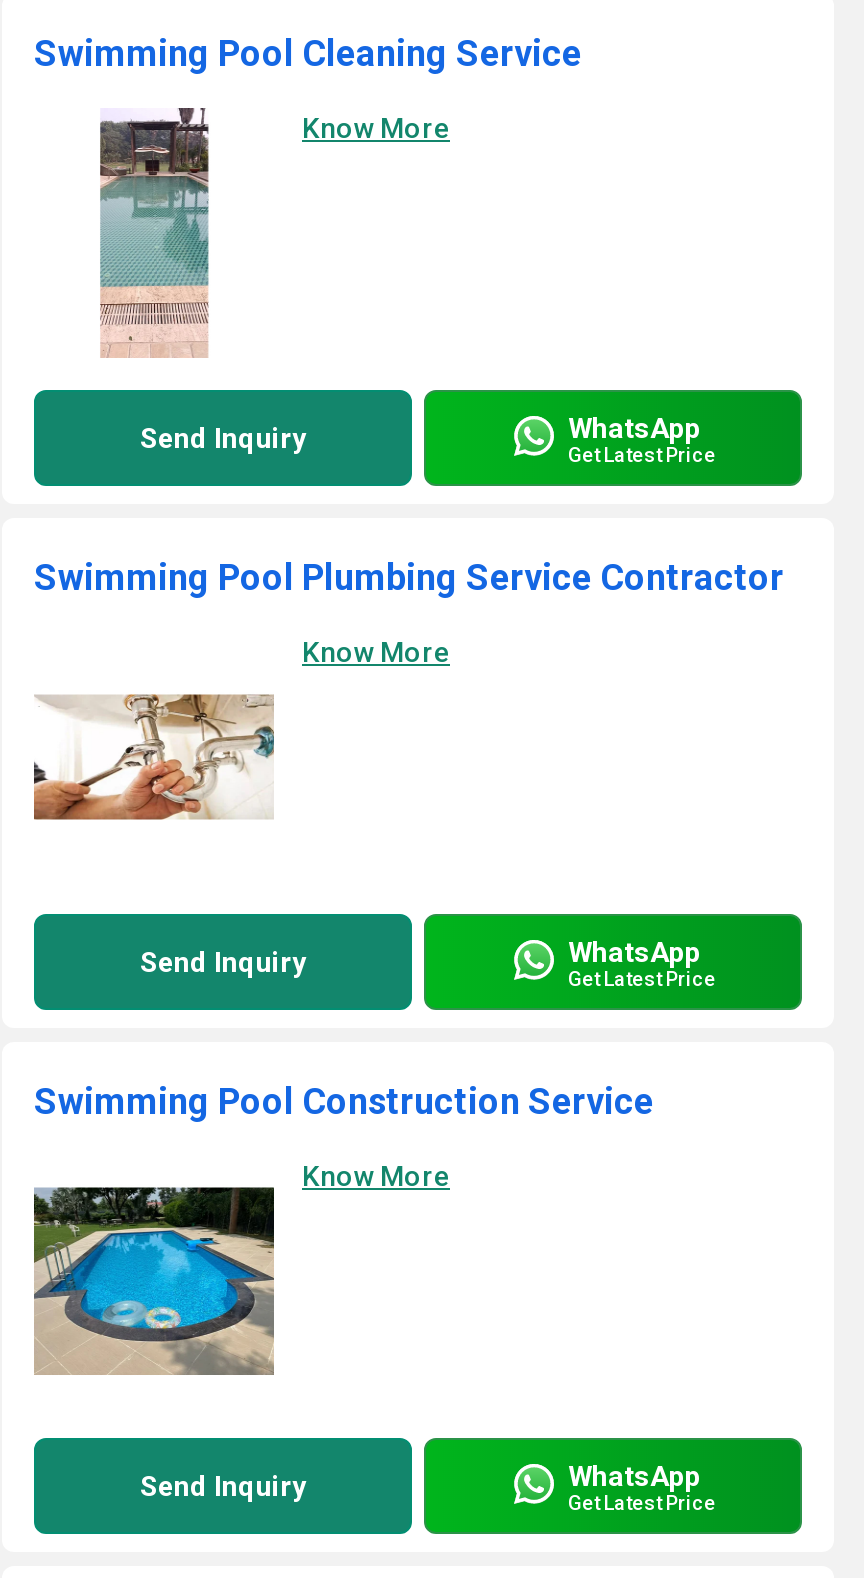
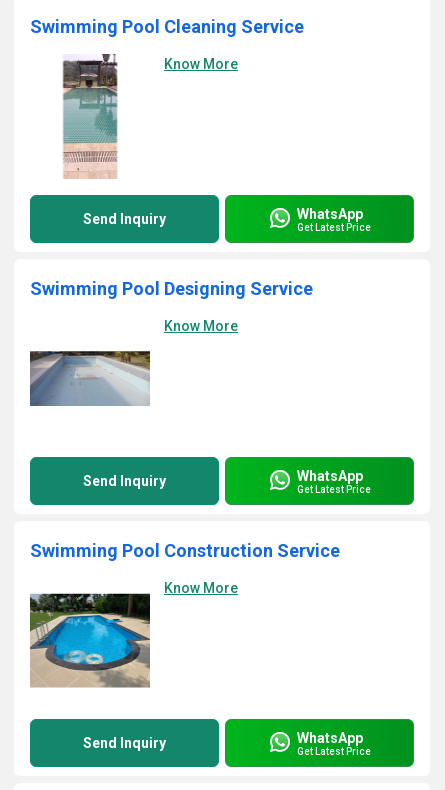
[34,556,784,598] Swimming Pool Plumbing Service Contractor -> [30,278,313,299] Swimming Pool Designing Service
[32,692,274,822] [image] -> [29,347,150,410] [image]

